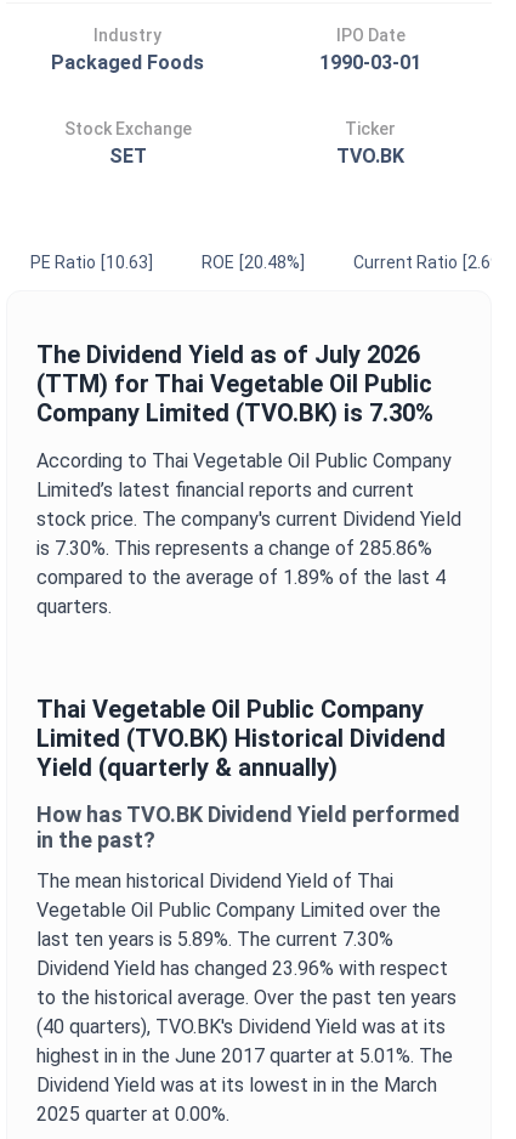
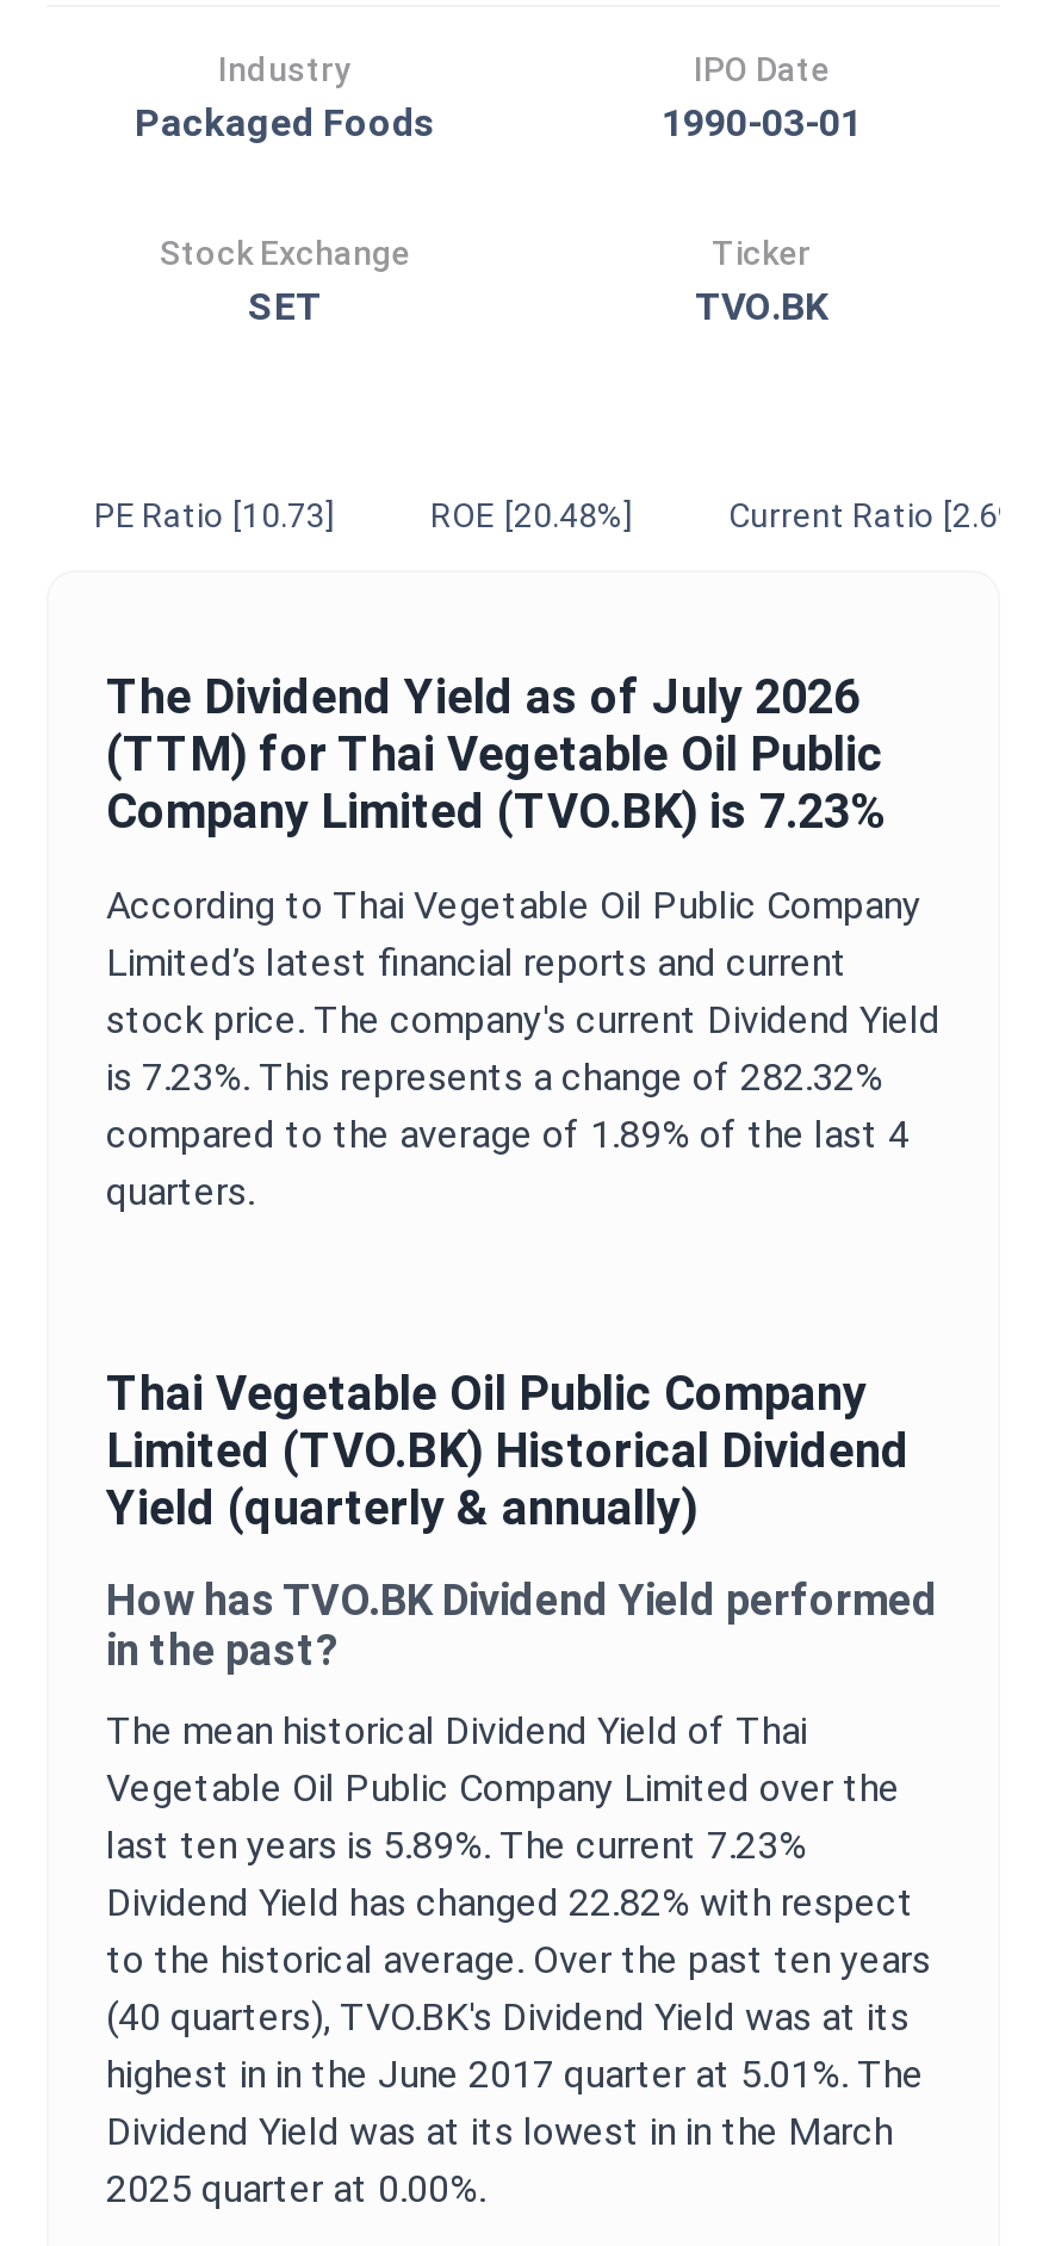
[30,253,153,272] PE Ratio [10.63] -> [94,496,335,534] PE Ratio [10.73]
[36,398,433,427] Company Limited (TVO.BK) is 7.30% -> [106,782,886,840] Company Limited (TVO.BK) is 7.23%
[36,537,432,560] is 7.30%. This represents a change of 285.86% -> [106,1054,883,1100] is 7.23%. This represents a change of 282.32%
[36,928,393,951] last ten years is 5.89%. The current 7.30% -> [106,1823,807,1868] last ten years is 5.89%. The current 7.23%
[36,957,448,980] Dividend Yield has changed 23.96% with respect -> [106,1880,914,1925] Dividend Yield has changed 22.82% with respect

